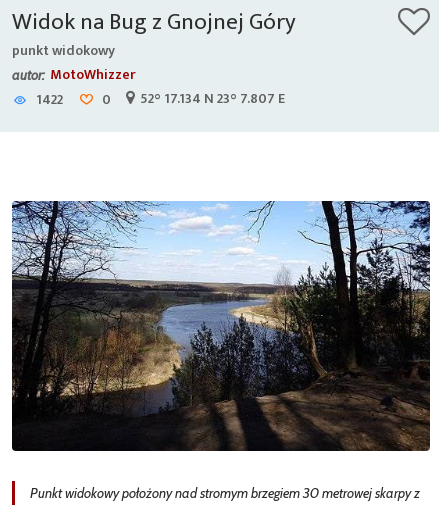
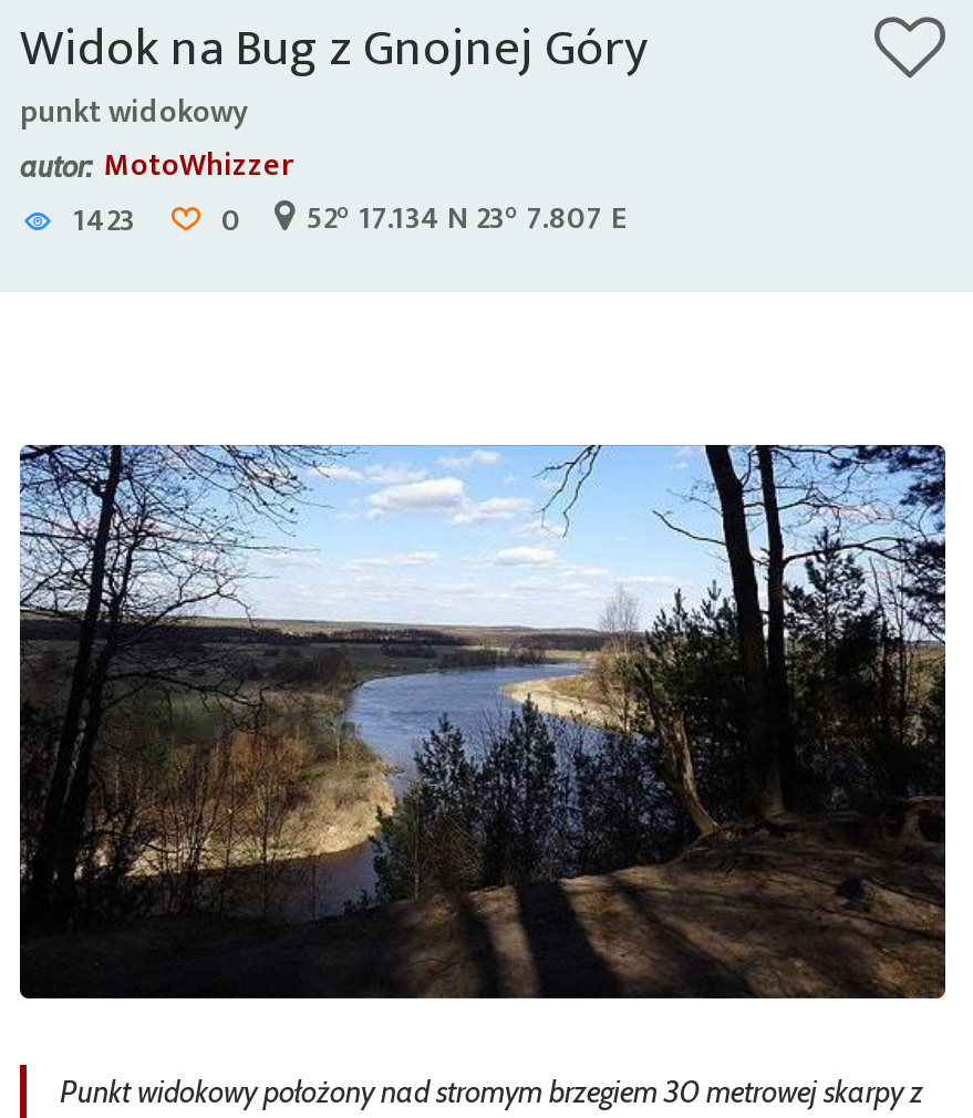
[33,88,63,111] 1422 -> [66,195,135,246] 1423

